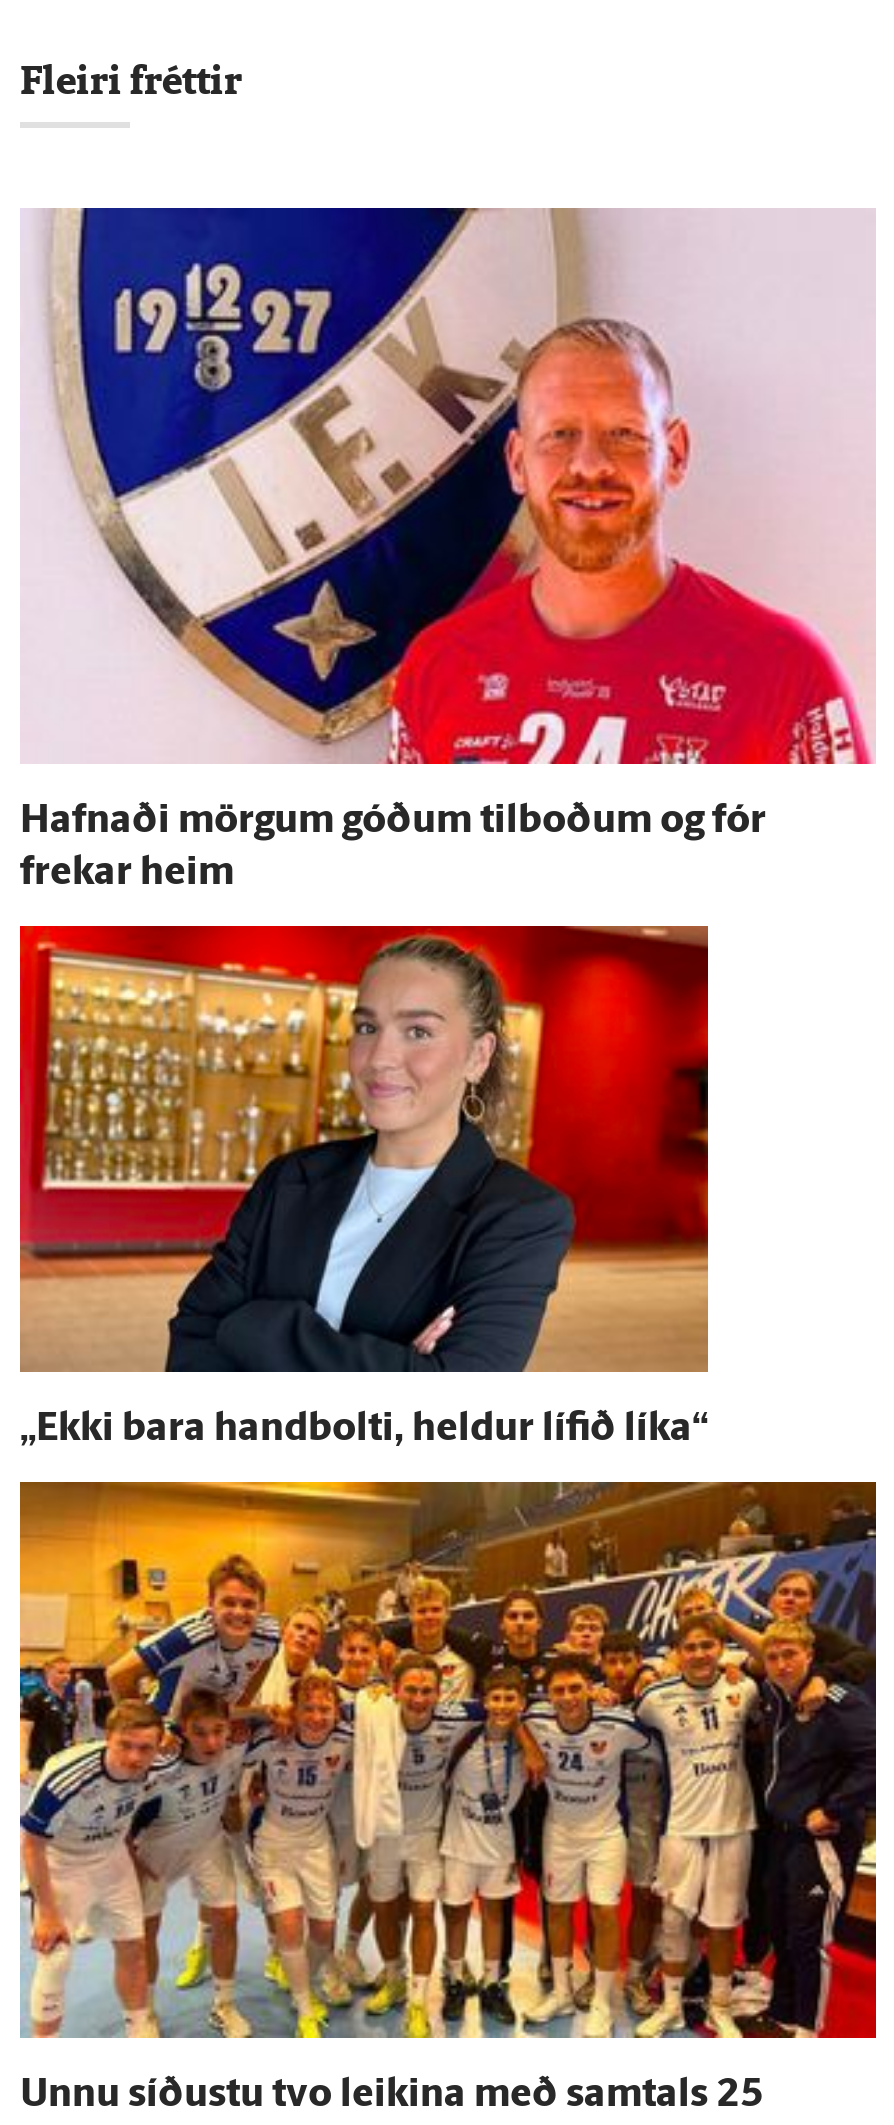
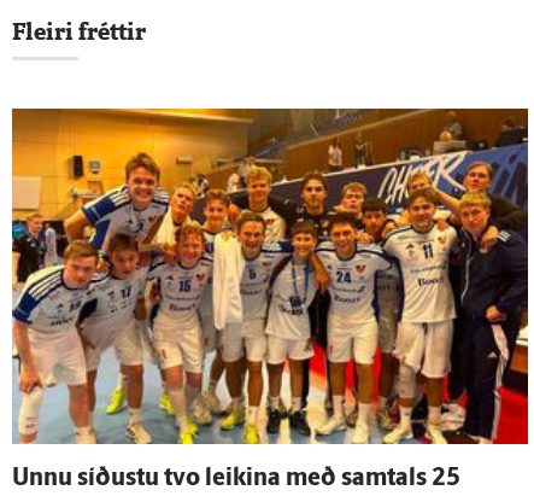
[20,206,876,894] [image] | Hafnaði mörgum góðum tilboðum og fór | frekar heim -> none
[18,924,710,1451] [image] | „Ekki bara handbolti, heldur lífið líka“ -> none

